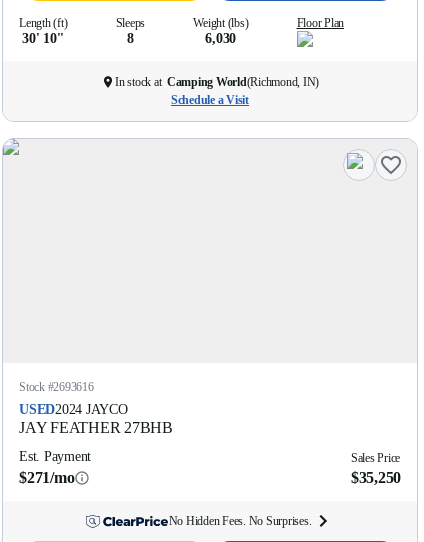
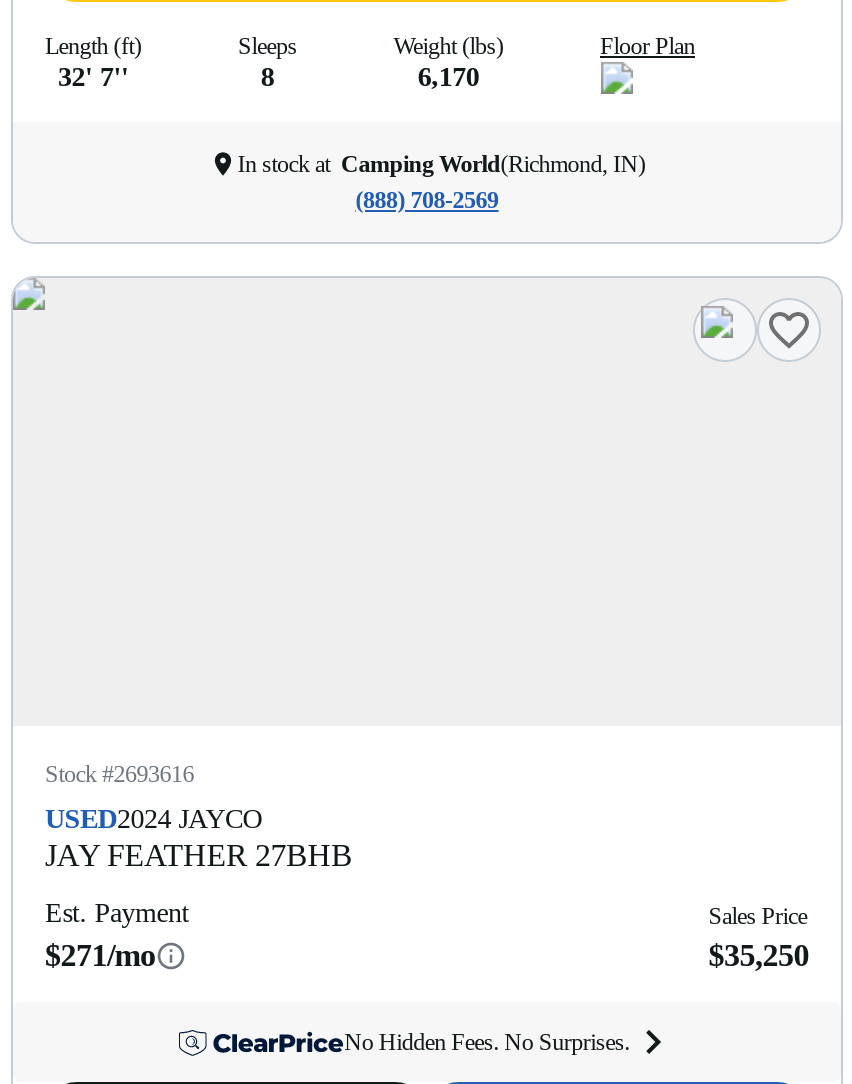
[22,31,64,46] 30' 10'' -> [58,62,129,92] 32' 7''
[205,31,236,46] 6,030 -> [418,62,479,92] 6,170
[171,93,249,107] Schedule a Visit -> [355,186,498,214] (888) 708-2569

